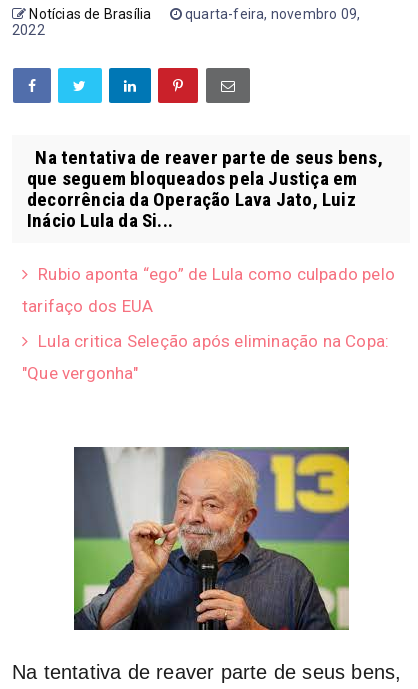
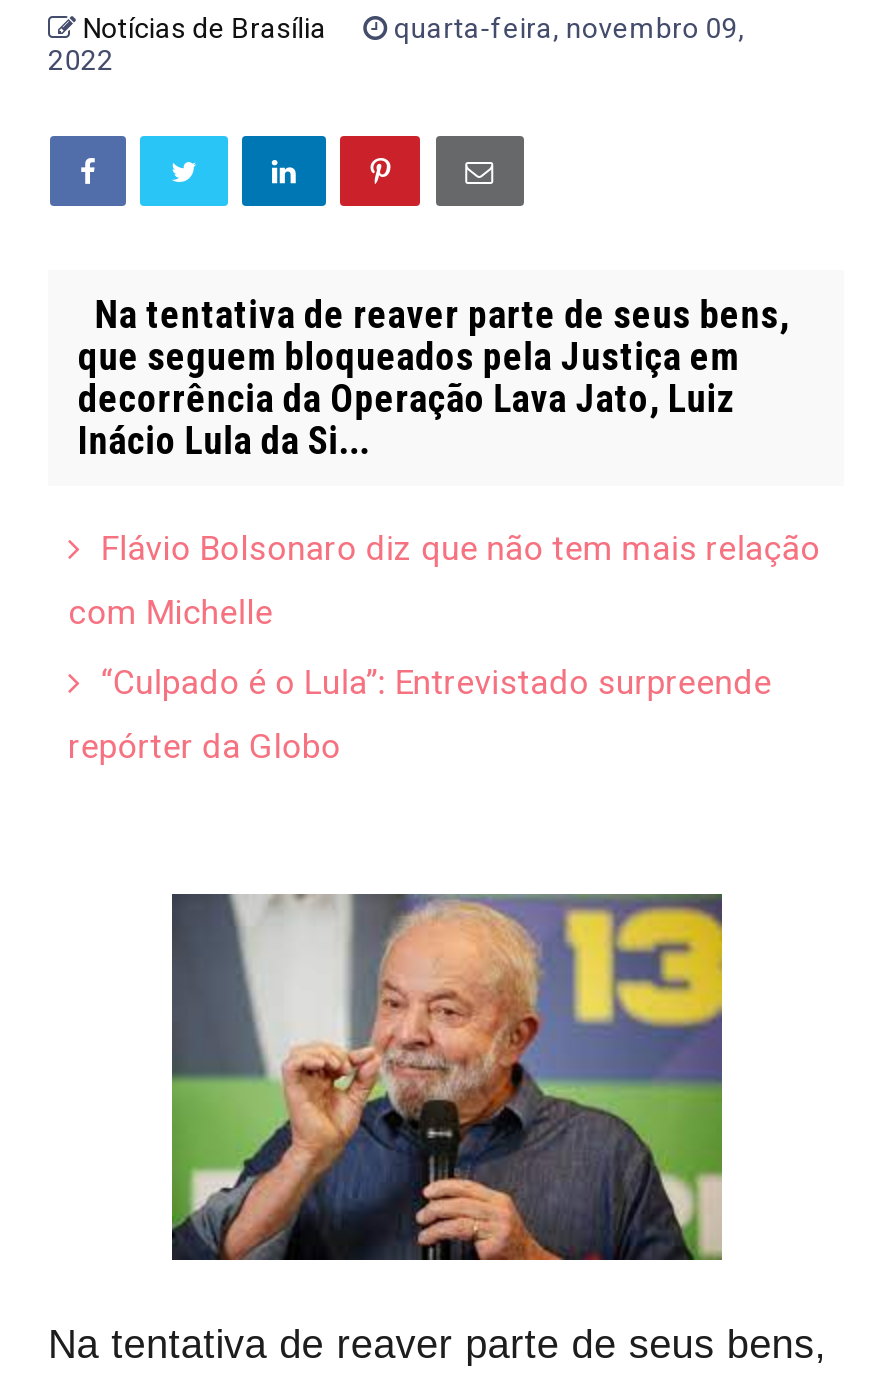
[38,264,395,284] Rubio aponta “ego” de Lula como culpado pelo -> [100,528,820,568] Flávio Bolsonaro diz que não tem mais relação
[22,296,153,316] tarifaço dos EUA -> [68,592,273,632] com Michelle
[38,331,389,351] Lula critica Seleção após eliminação na Copa: -> [100,662,772,702] “Culpado é o Lula”: Entrevistado surpreende
[22,363,138,383] "Que vergonha" -> [68,726,341,766] repórter da Globo

